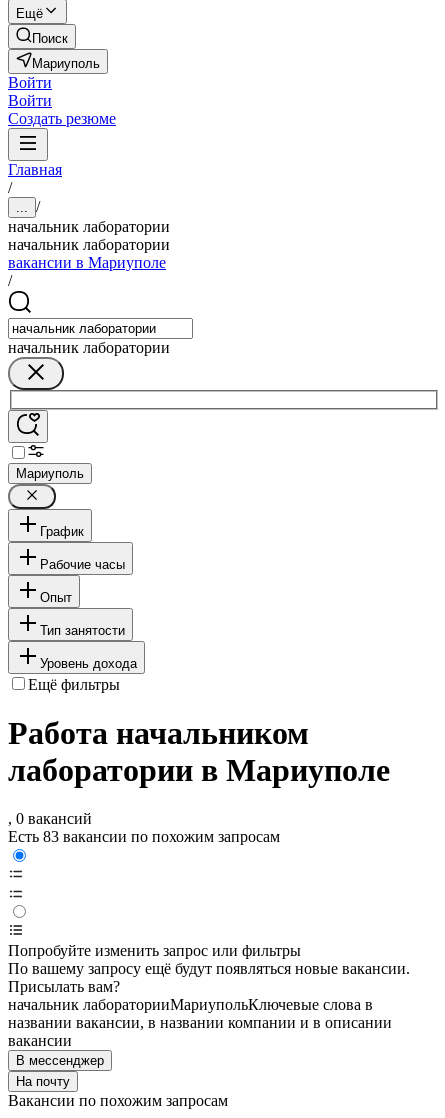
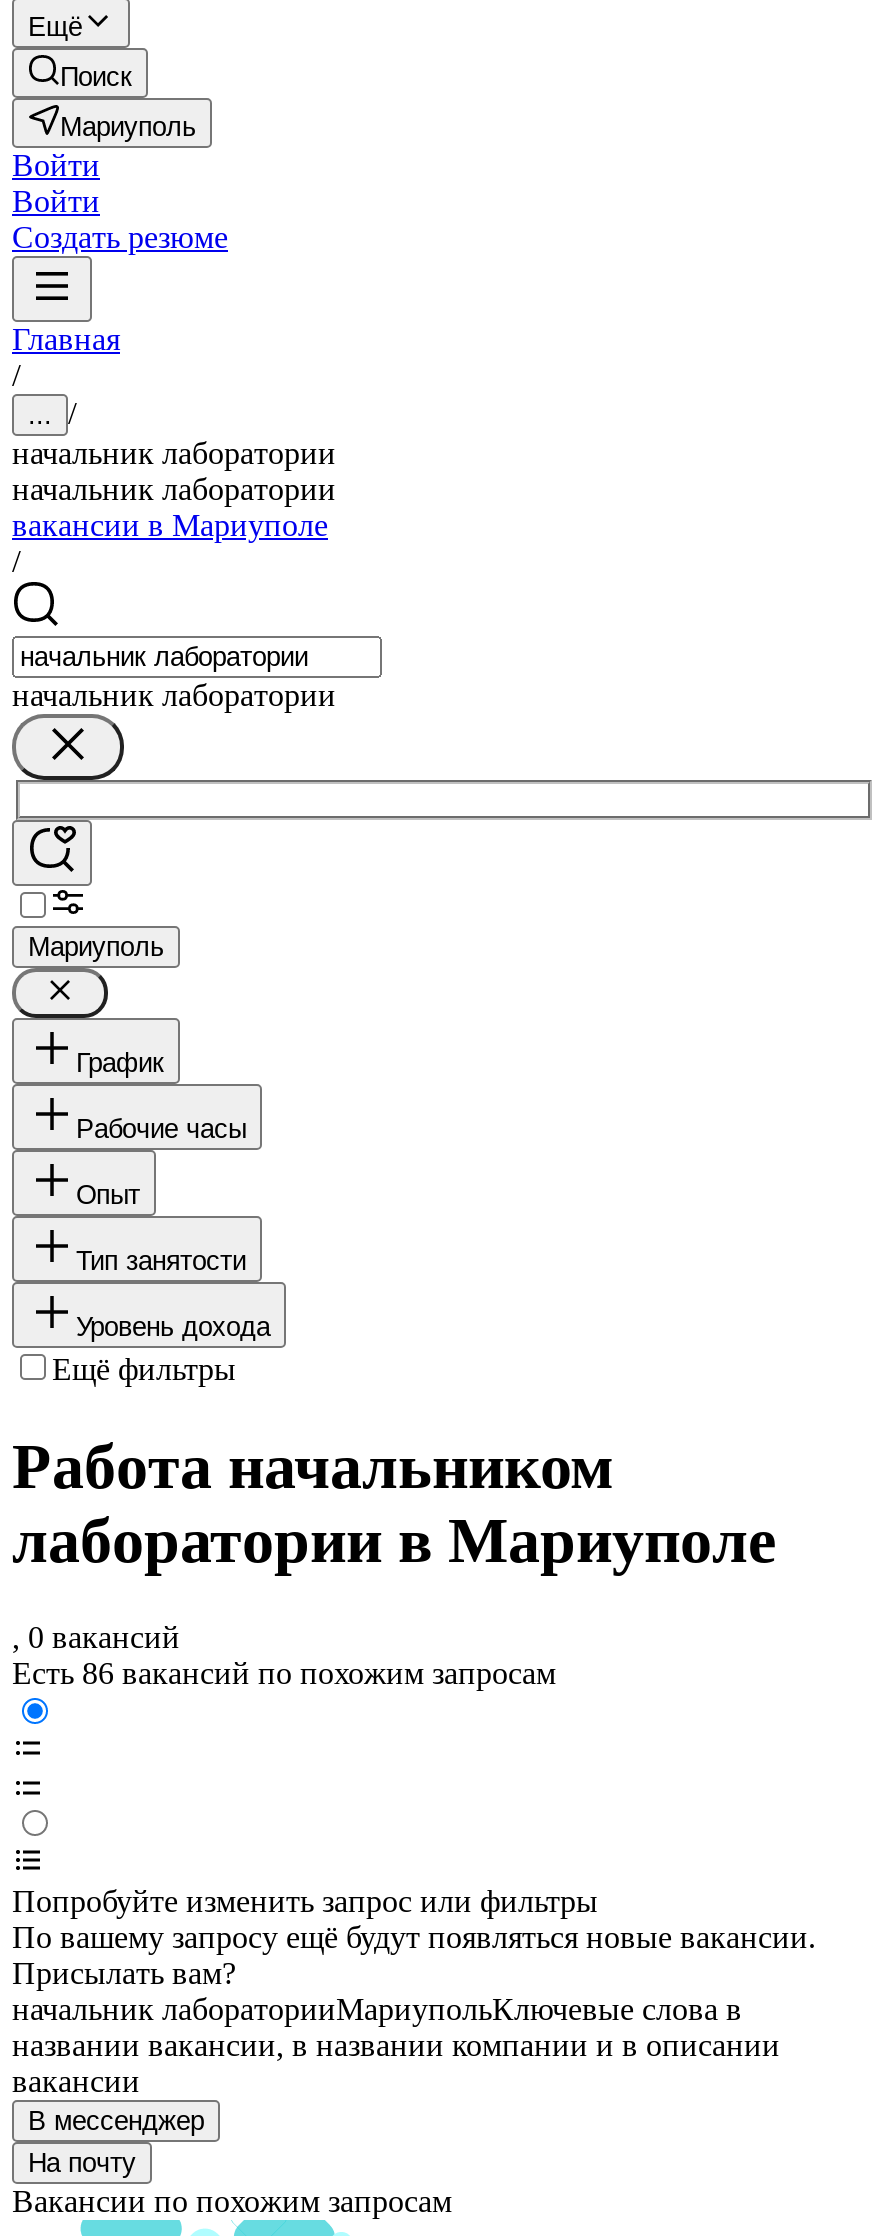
[8,828,280,845] Есть 83 вакансии по похожим запросам -> [12,1657,556,1691] Есть 86 вакансий по похожим запросам

